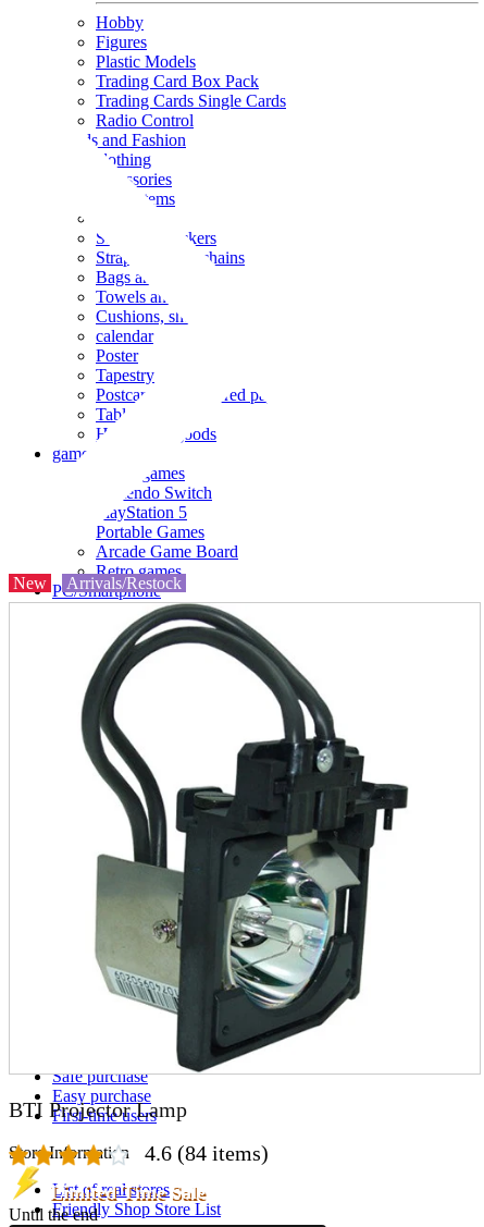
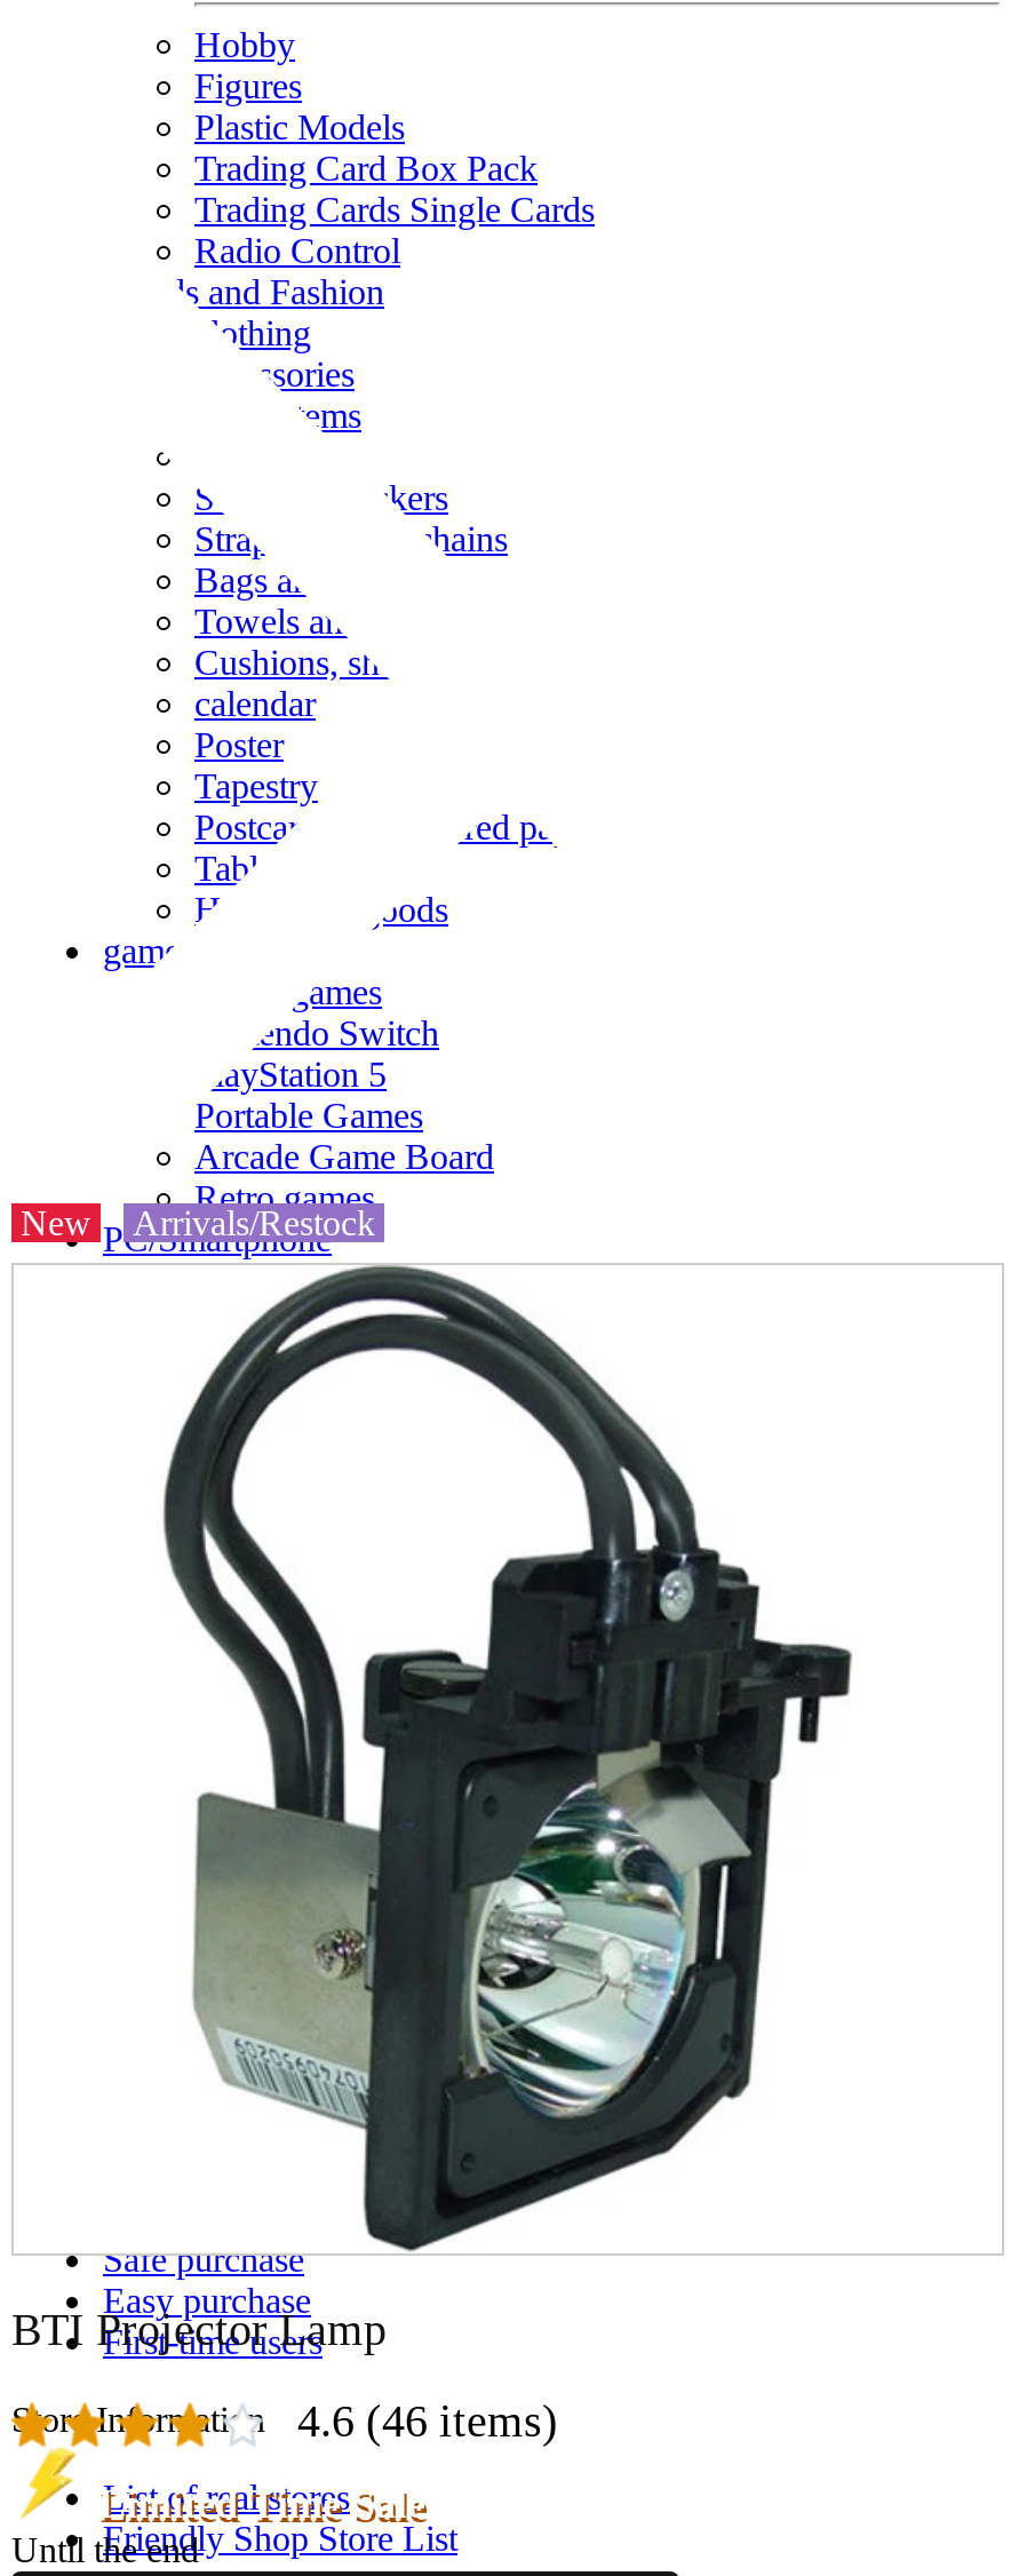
[139,1141,269,1165] 4.6 (84 items) -> [286,2395,558,2445] 4.6 (46 items)

